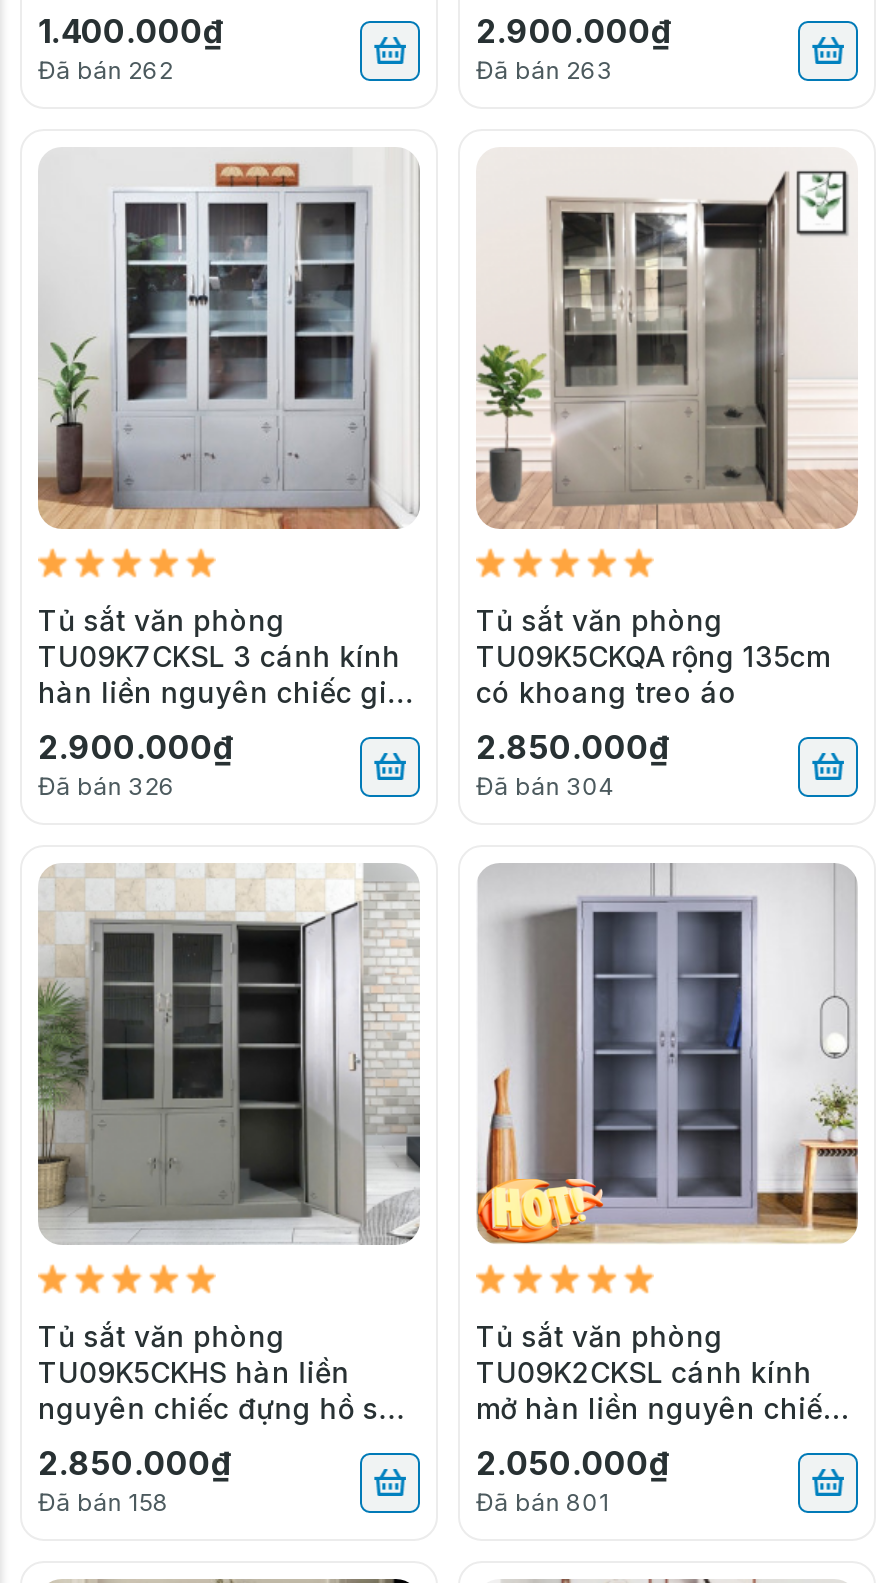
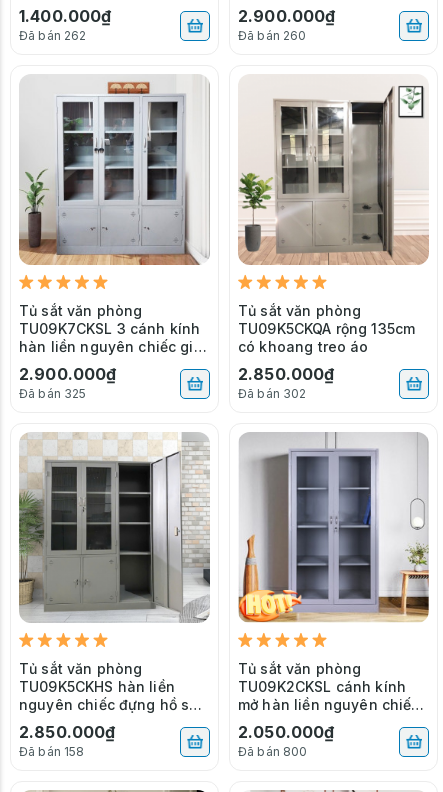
[476,55,613,85] Đã bán 263 -> [238,28,306,43] Đã bán 260
[38,771,175,801] Đã bán 326 -> [19,386,86,401] Đã bán 325
[476,771,615,801] Đã bán 304 -> [238,386,306,401] Đã bán 302
[476,1487,609,1517] Đã bán 801 -> [238,744,307,759] Đã bán 800

